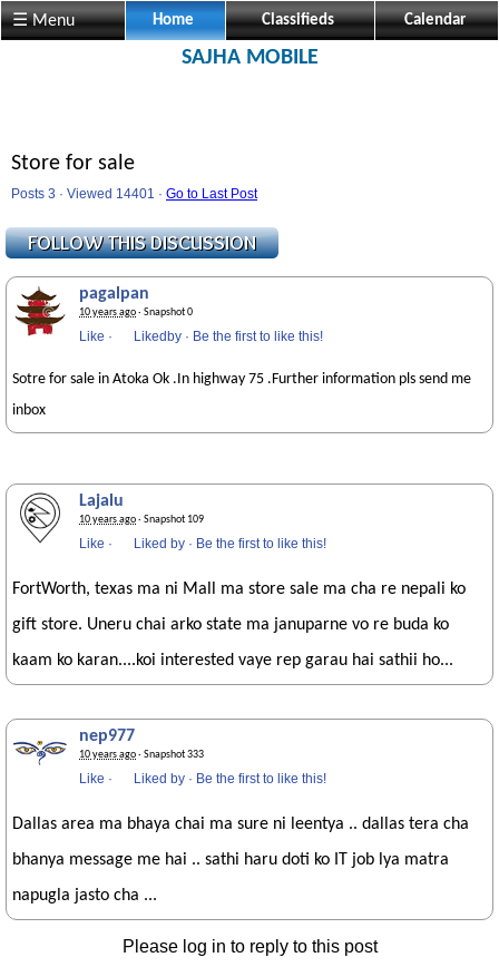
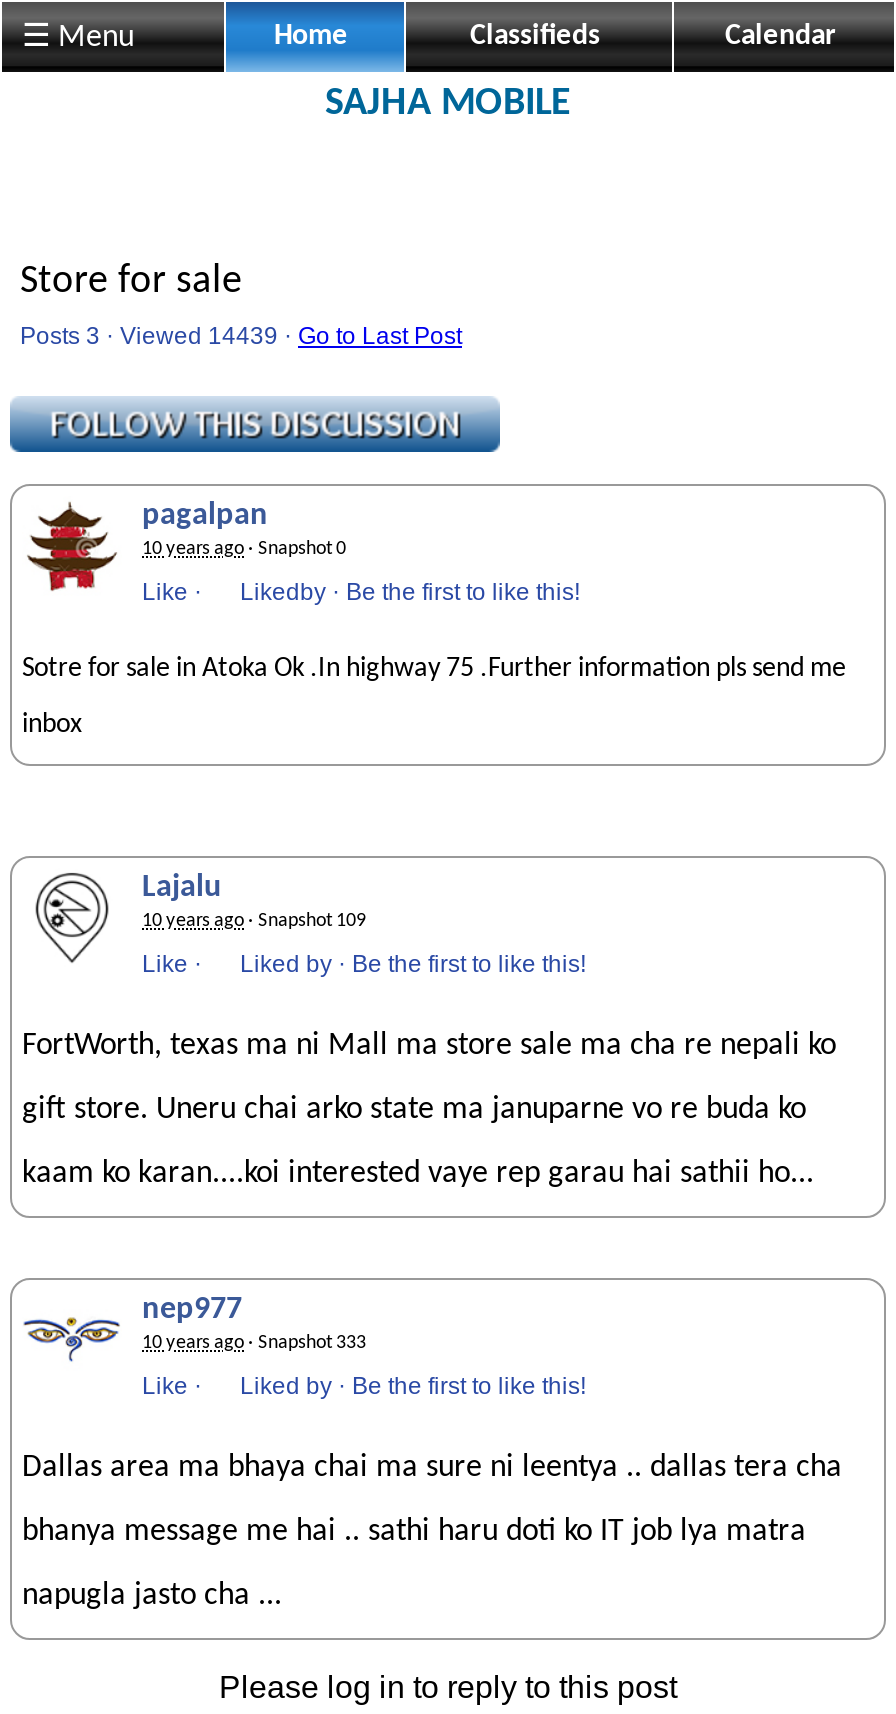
[11,186,257,202] Posts 3 · Viewed 14401 · Go to Last Post -> [20,322,462,350] Posts 3 · Viewed 14439 · Go to Last Post

